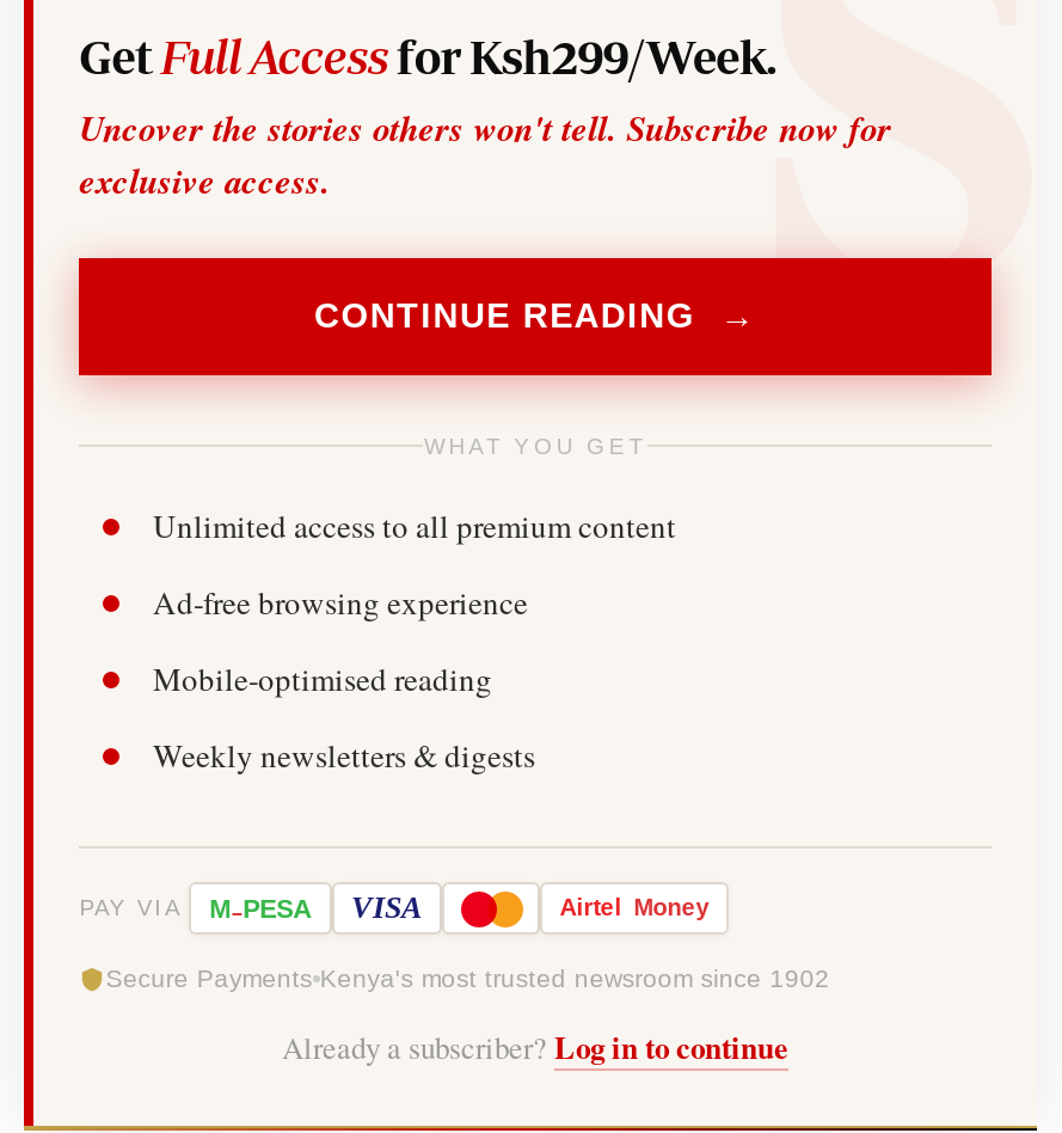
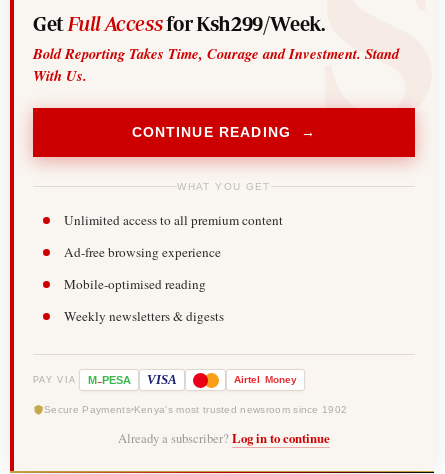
[79,102,892,205] Uncover the stories others won't tell. Subscribe now for | exclusive access. -> [33,43,399,86] Bold Reporting Takes Time, Courage and Investment. Stand | With Us.

